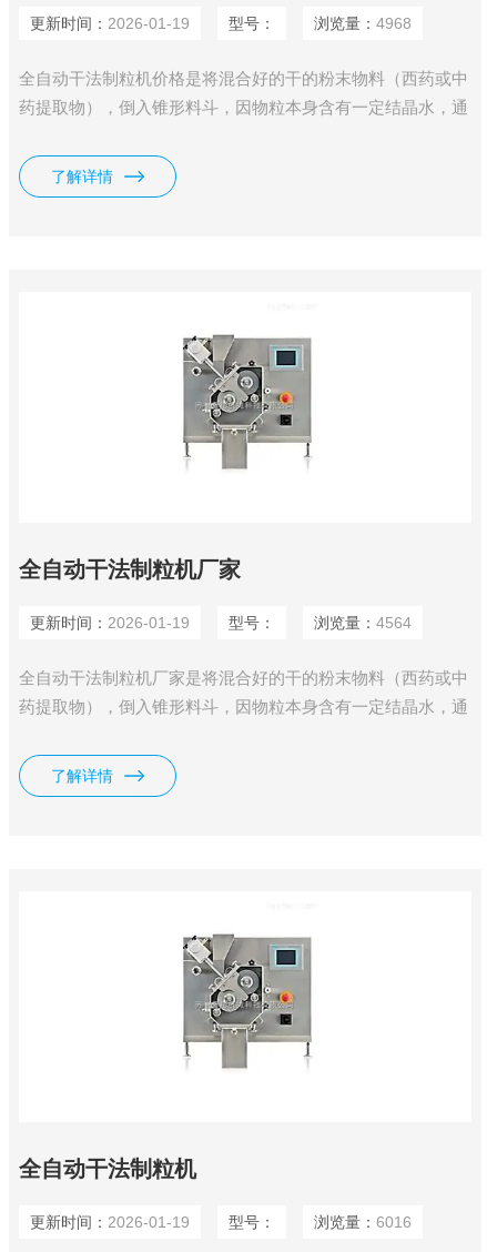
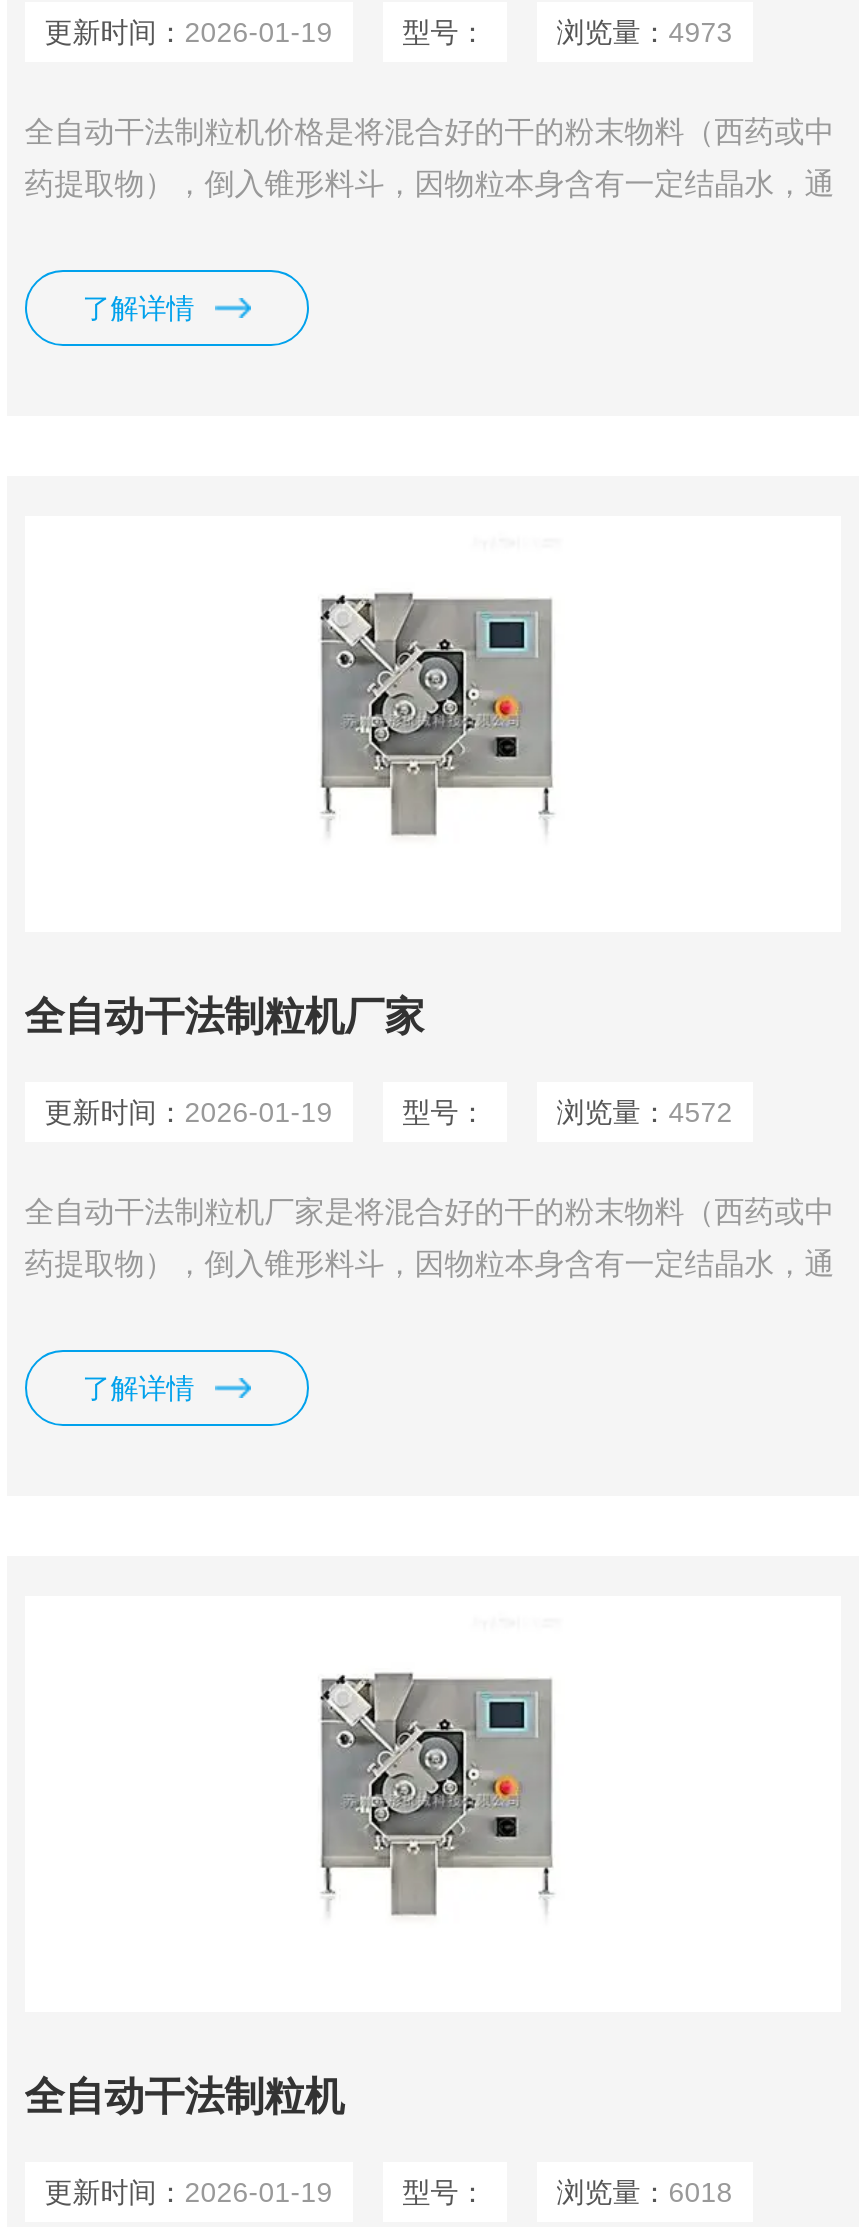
[314,15,411,32] 浏览量：4968 -> [556,16,732,48] 浏览量：4973
[314,614,411,632] 浏览量：4564 -> [556,1096,732,1128] 浏览量：4572
[314,1213,411,1231] 浏览量：6016 -> [556,2176,732,2208] 浏览量：6018

